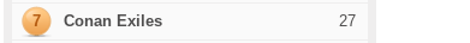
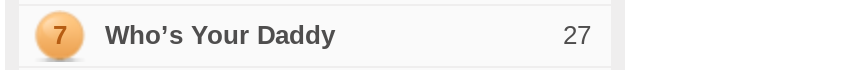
[64,11,162,29] Conan Exiles -> [105,19,335,49] Who’s Your Daddy

